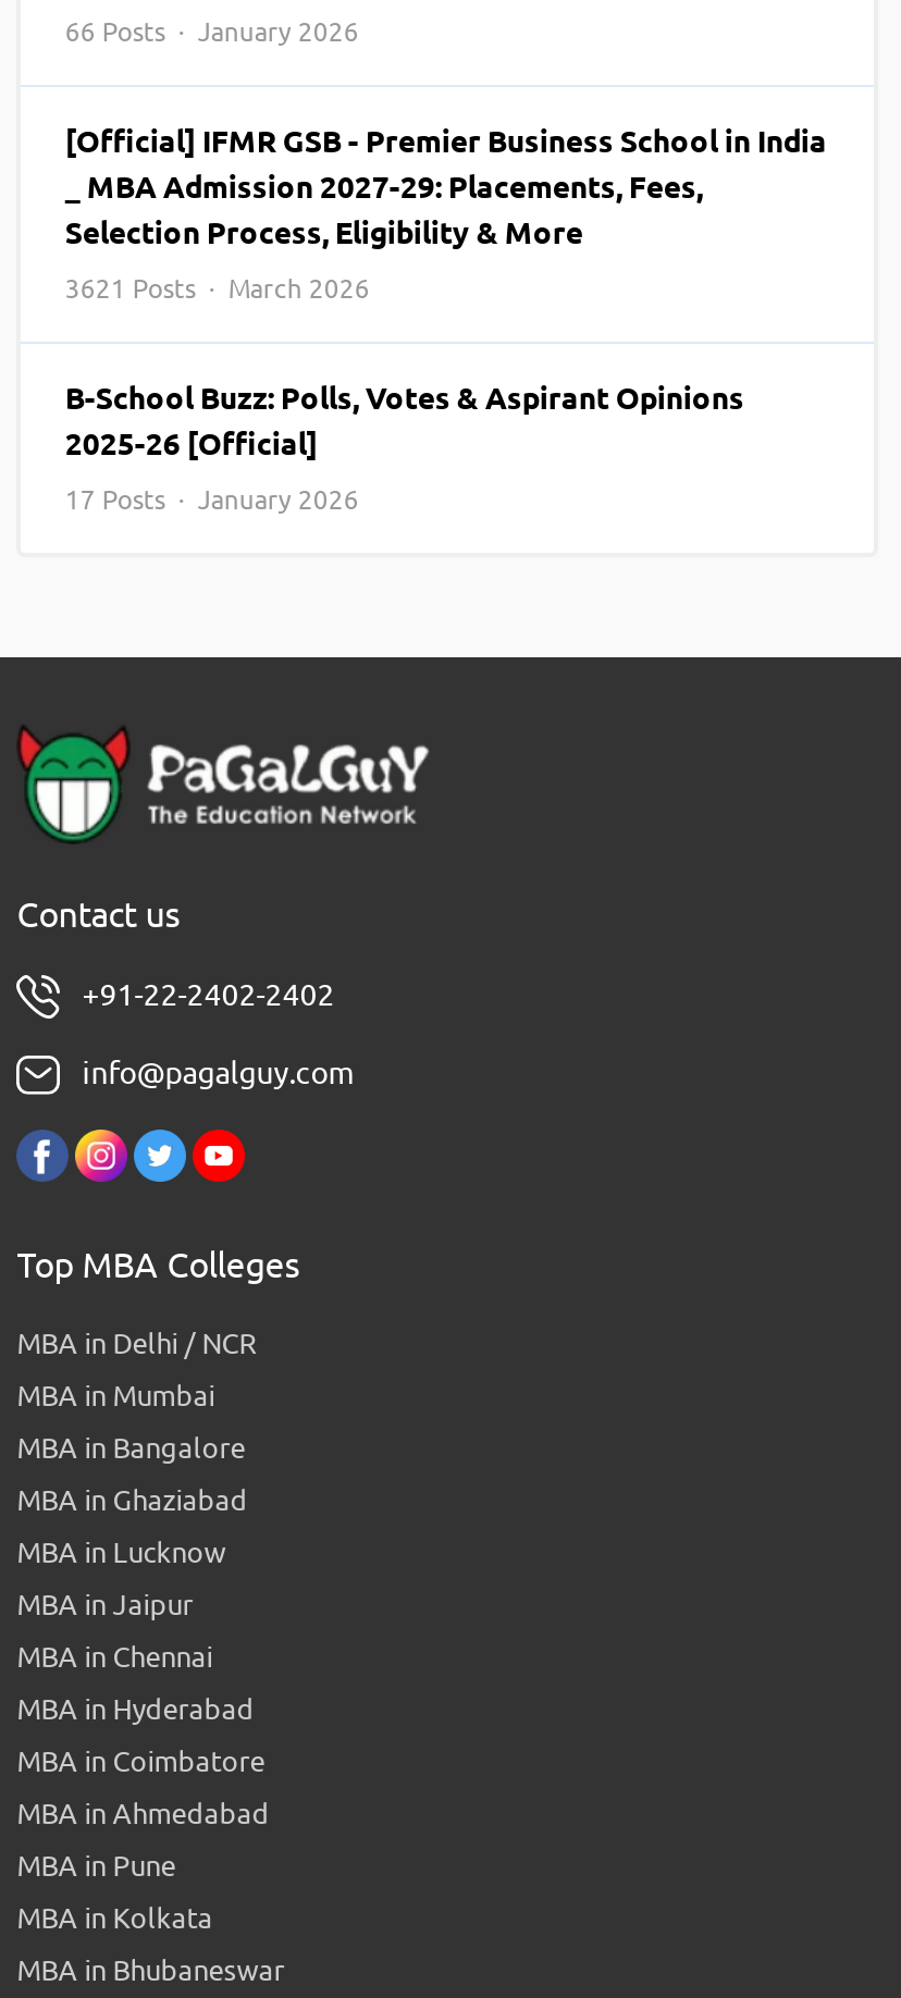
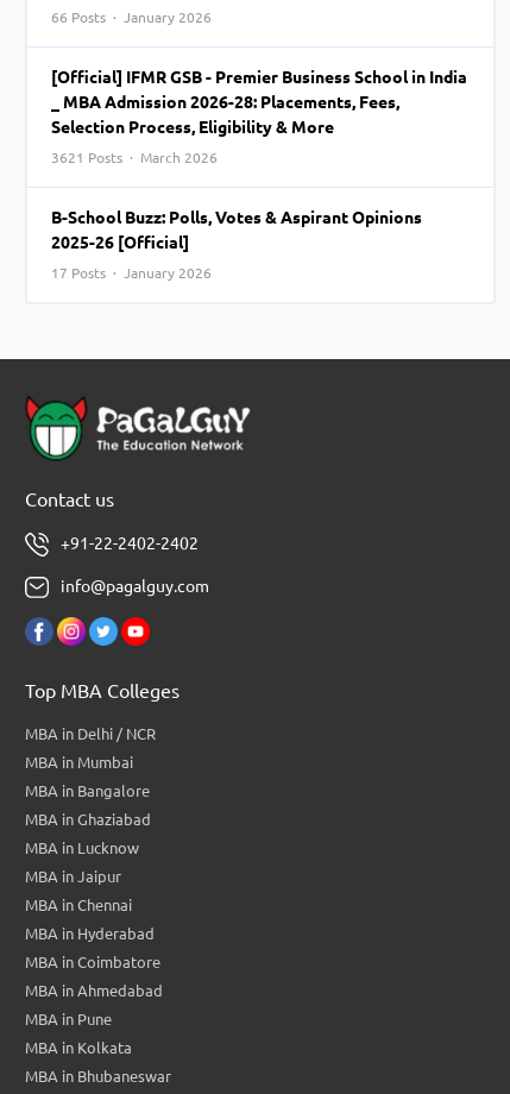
[65,170,703,205] _ MBA Admission 2027-29: Placements, Fees, -> [52,93,400,112] _ MBA Admission 2026-28: Placements, Fees,

